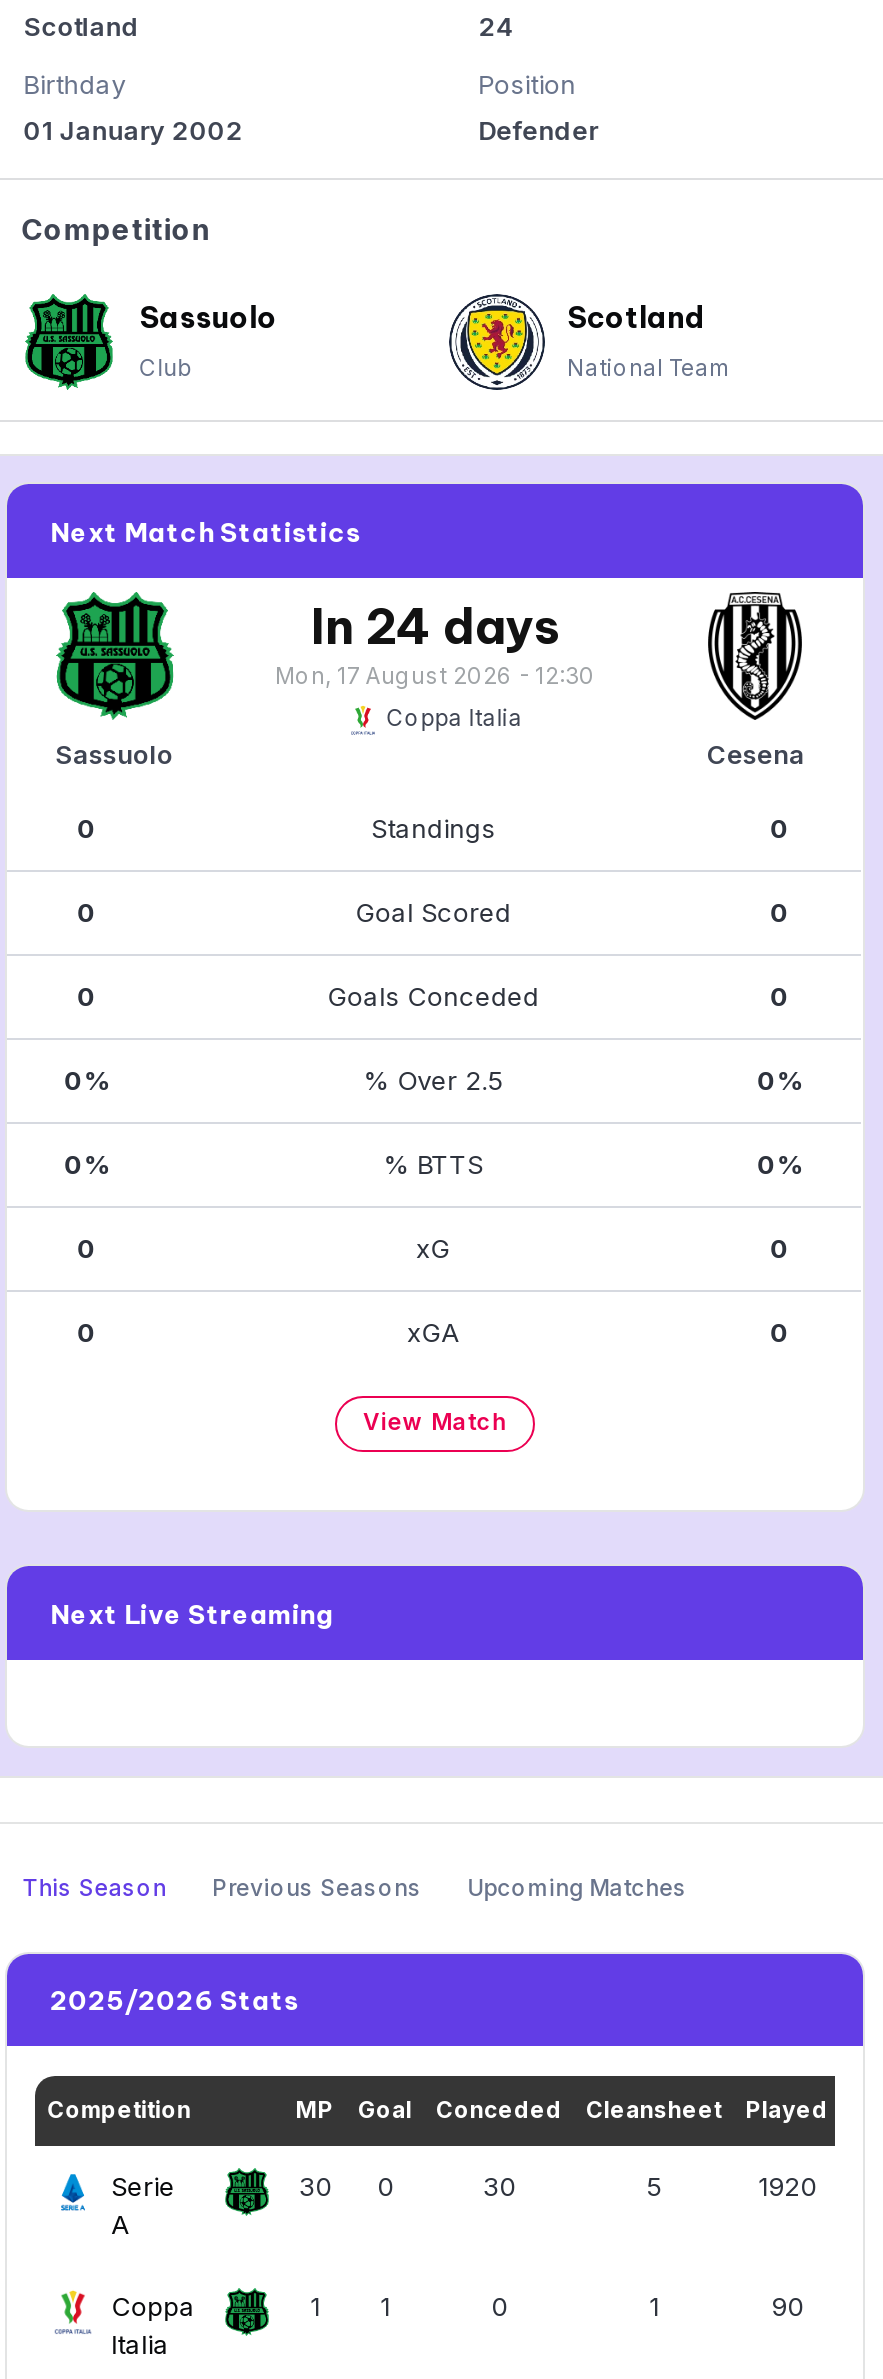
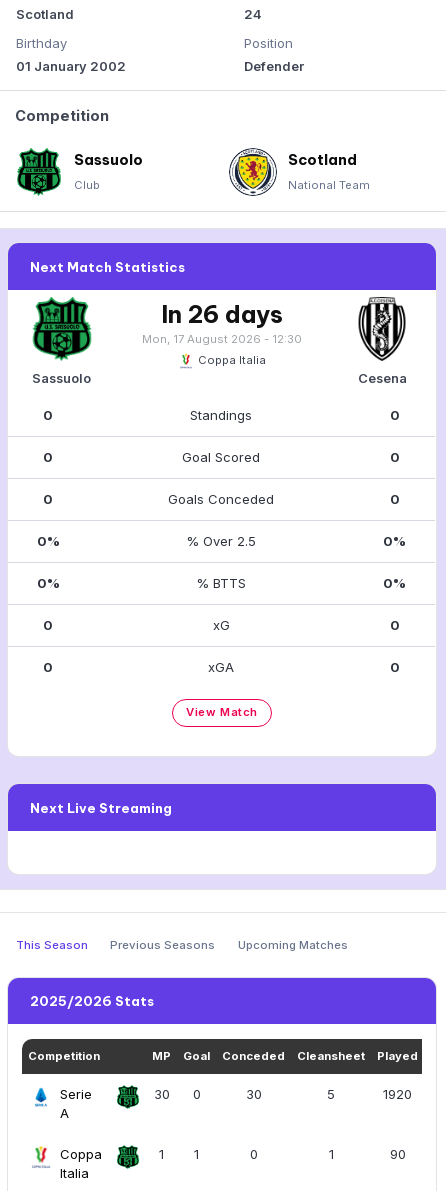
[311,597,559,657] In 24 days -> [161,299,283,329] In 26 days

